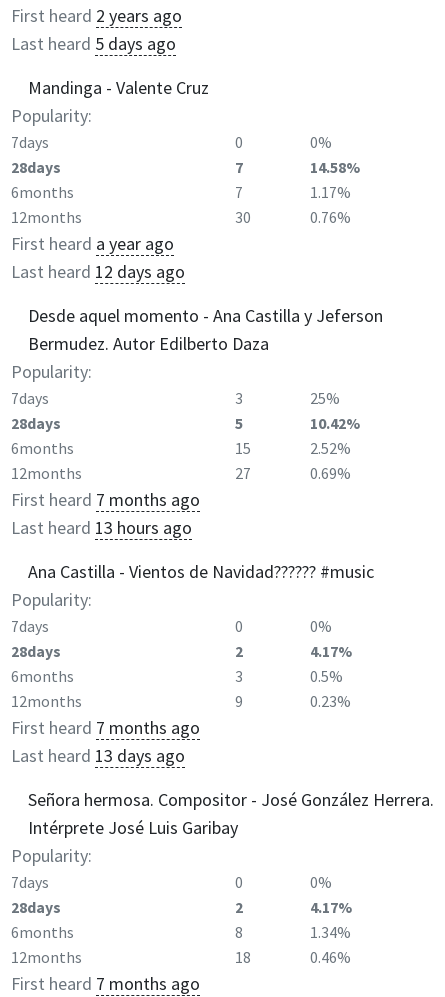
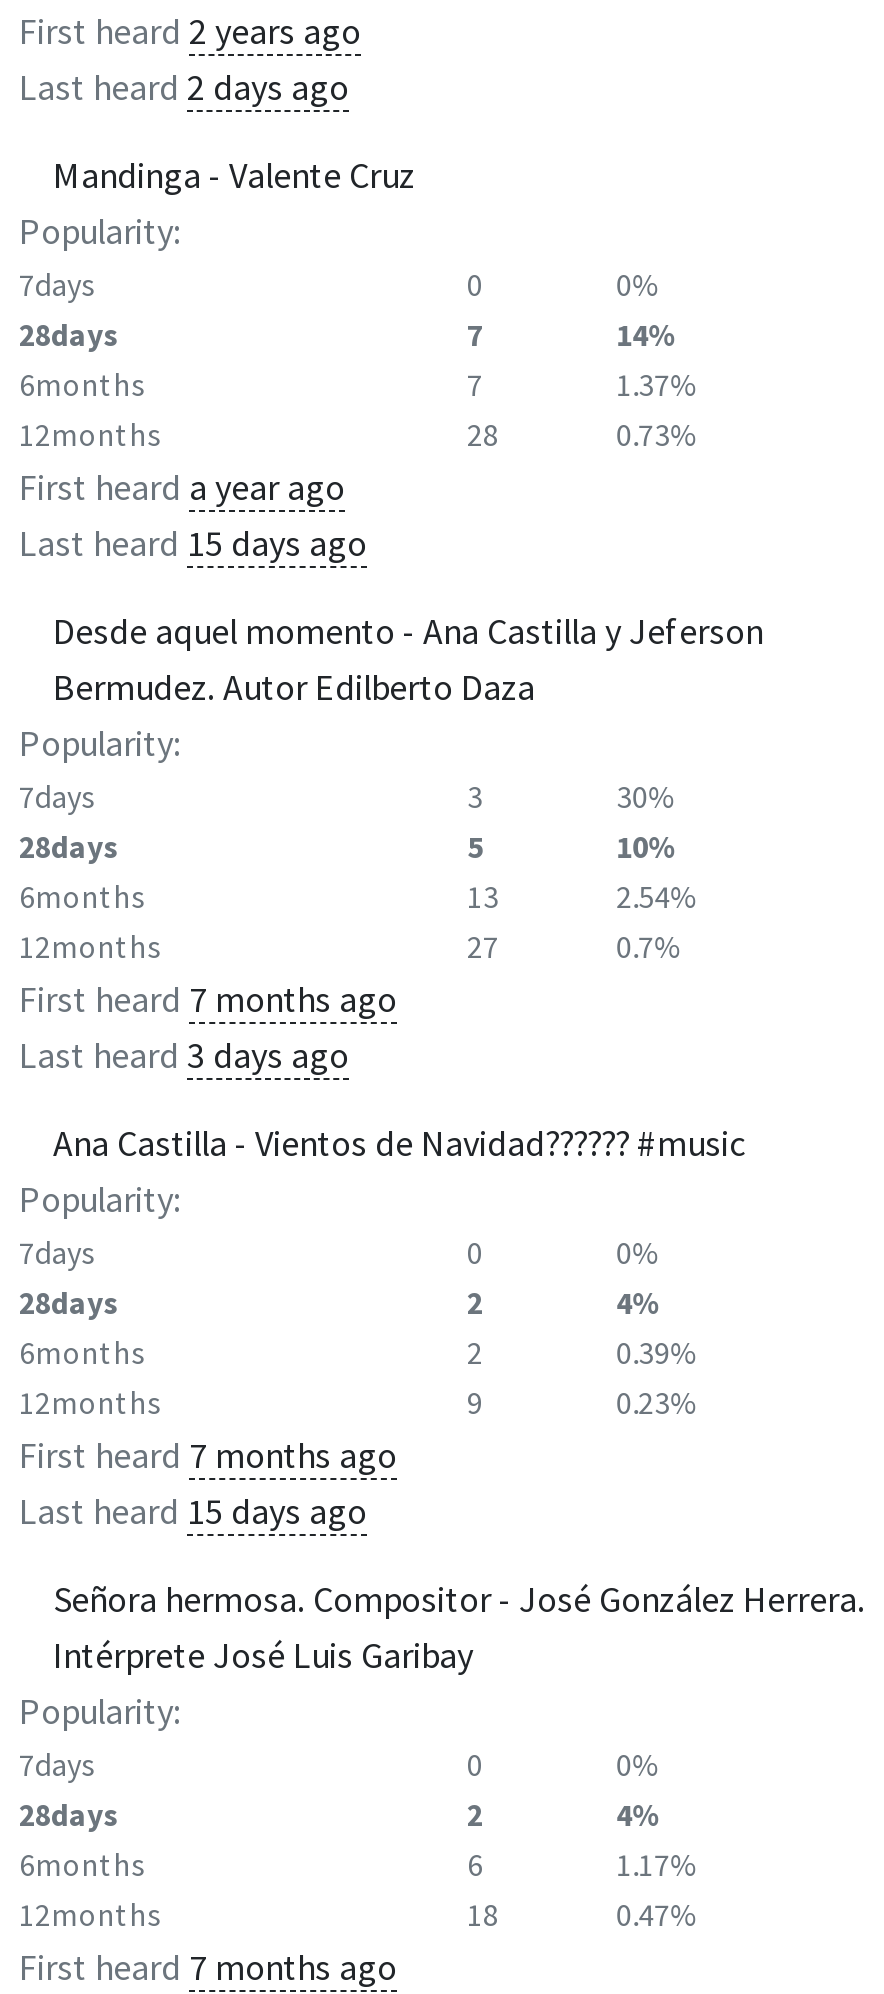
[11,32,176,55] Last heard 5 days ago -> [19,63,349,109] Last heard 2 days ago
[310,158,360,177] 14.58% -> [616,315,676,353] 14%
[310,183,351,202] 1.17% -> [616,365,698,403] 1.37%
[235,208,251,227] 30 -> [467,415,499,453] 28
[310,208,351,227] 0.76% -> [616,415,698,453] 0.73%
[11,260,185,283] Last heard 12 days ago -> [19,519,367,565] Last heard 15 days ago
[310,389,340,408] 25% -> [616,777,676,815] 30%
[310,414,360,433] 10.42% -> [616,827,676,865] 10%
[235,439,251,458] 15 -> [467,877,499,915] 13
[310,439,351,458] 2.52% -> [616,877,698,915] 2.54%
[310,464,351,483] 0.69% -> [616,927,682,965] 0.7%
[11,516,192,539] Last heard 13 hours ago -> [19,1031,349,1077] Last heard 3 days ago
[310,642,352,661] 4.17% -> [616,1283,660,1321] 4%
[235,667,243,686] 3 -> [467,1333,483,1371] 2
[310,667,343,686] 0.5% -> [616,1333,698,1371] 0.39%
[11,744,185,767] Last heard 13 days ago -> [19,1487,367,1533] Last heard 15 days ago
[310,898,352,917] 4.17% -> [616,1795,660,1833] 4%
[235,923,243,942] 8 -> [467,1845,483,1883] 6
[310,923,351,942] 1.34% -> [616,1845,698,1883] 1.17%
[310,948,351,967] 0.46% -> [616,1895,698,1933] 0.47%

